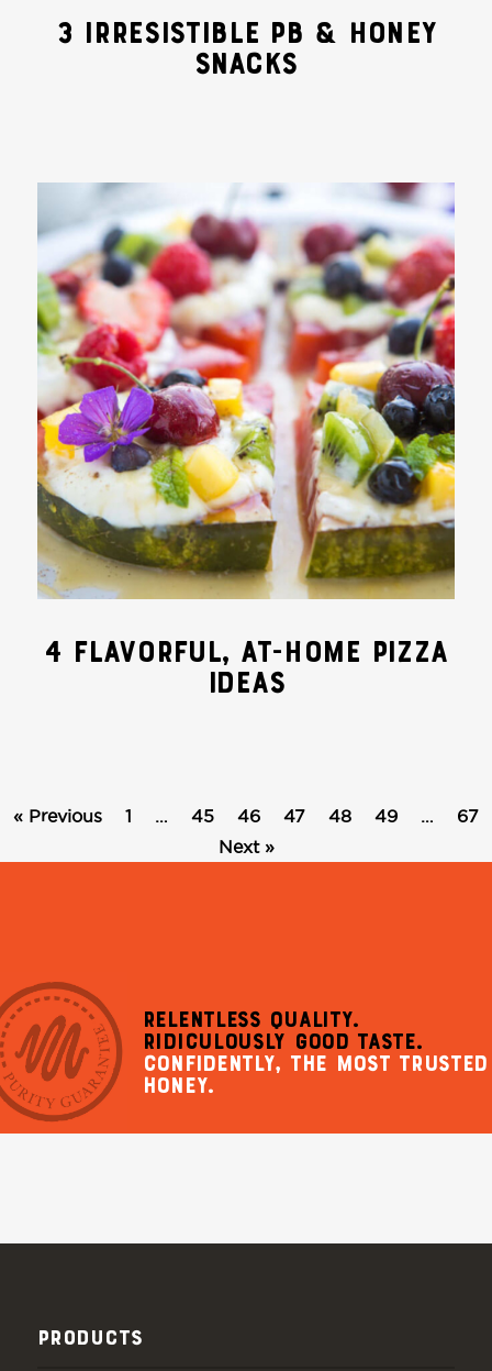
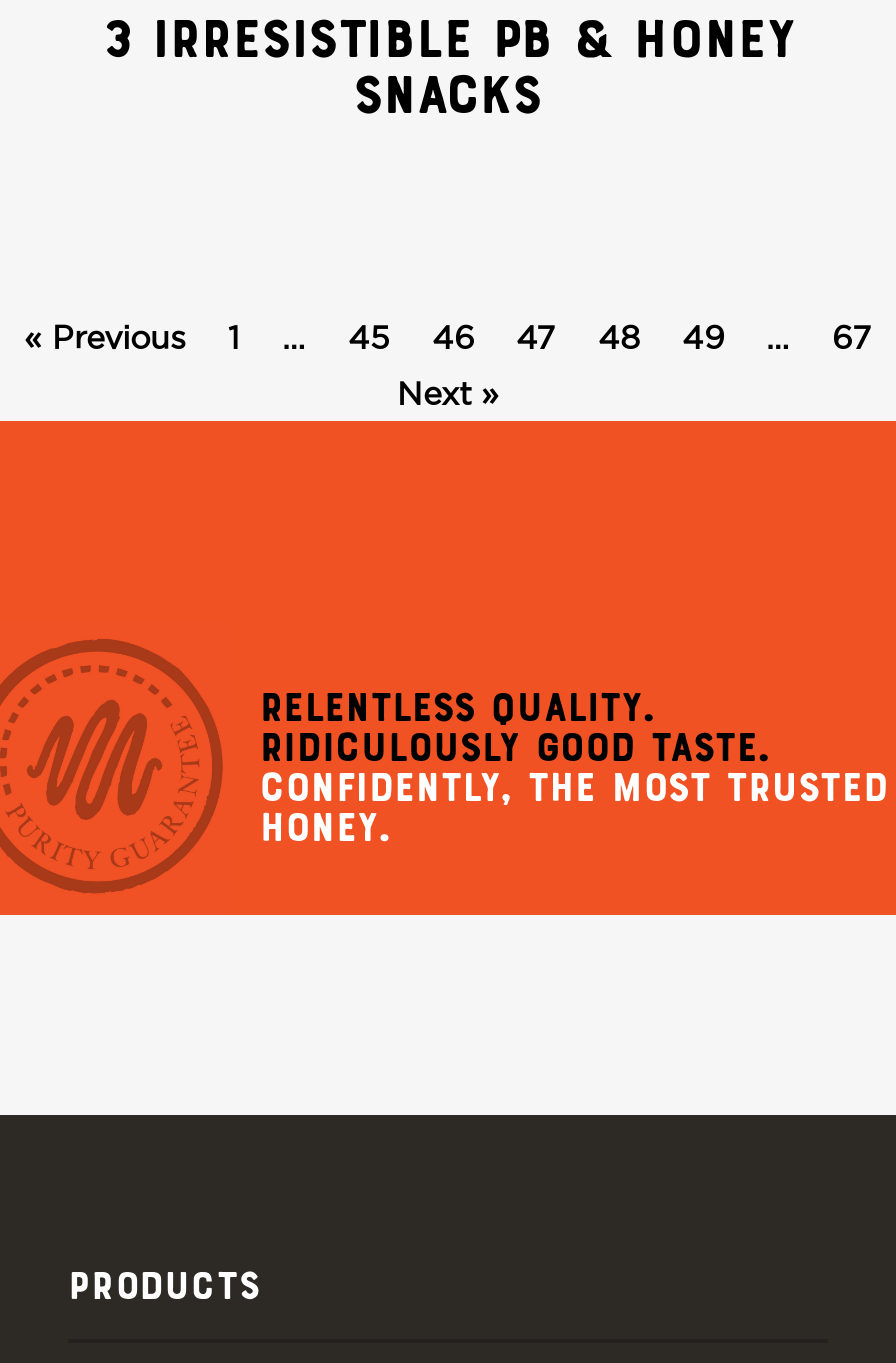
[36,181,456,701] [image] | 4 FLAVORFUL, AT-HOME PIZZA | IDEAS -> none

